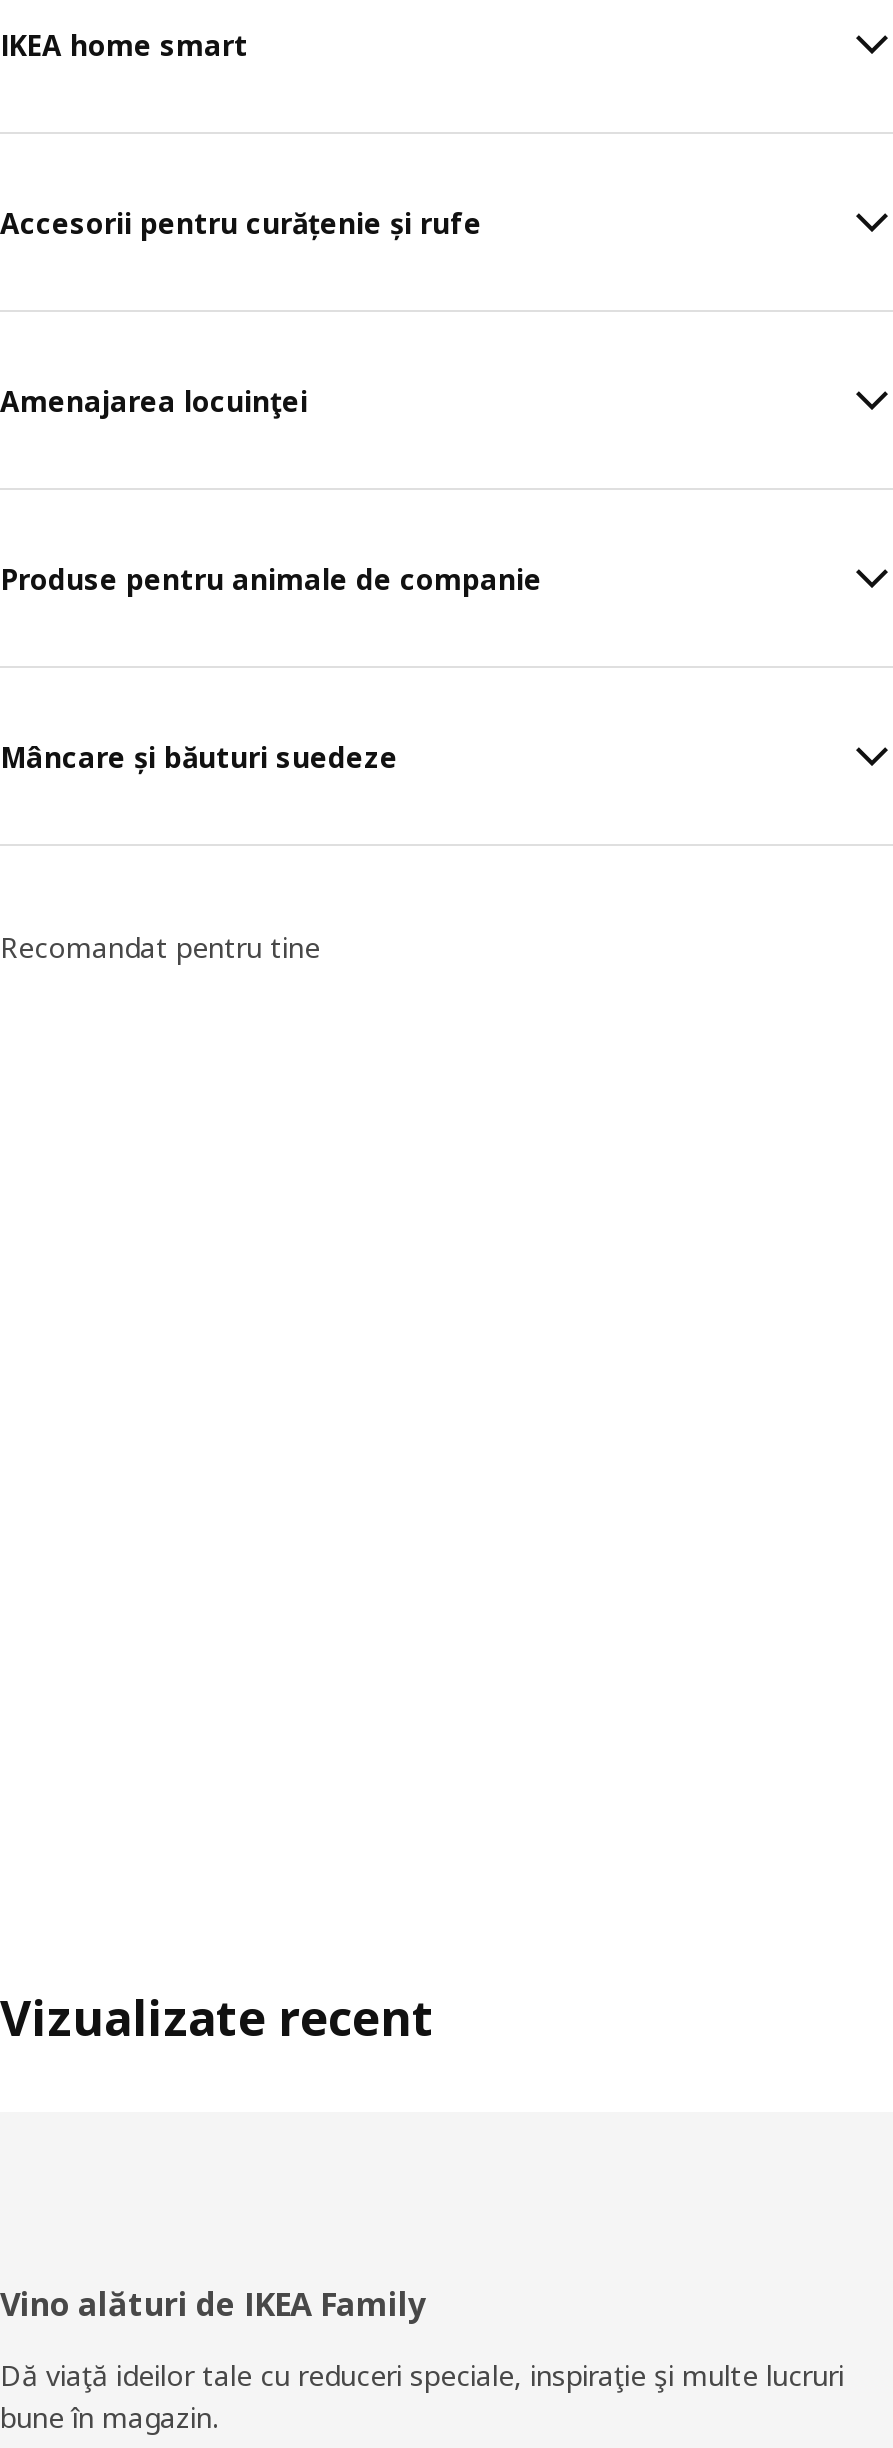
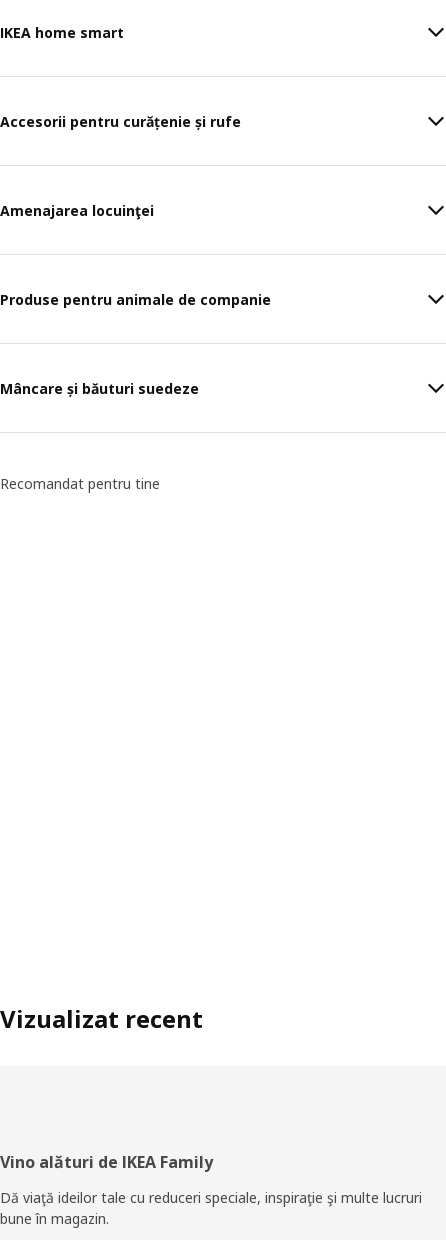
[0,1984,434,2050] Vizualizate recent -> [0,1002,203,1035] Vizualizat recent

